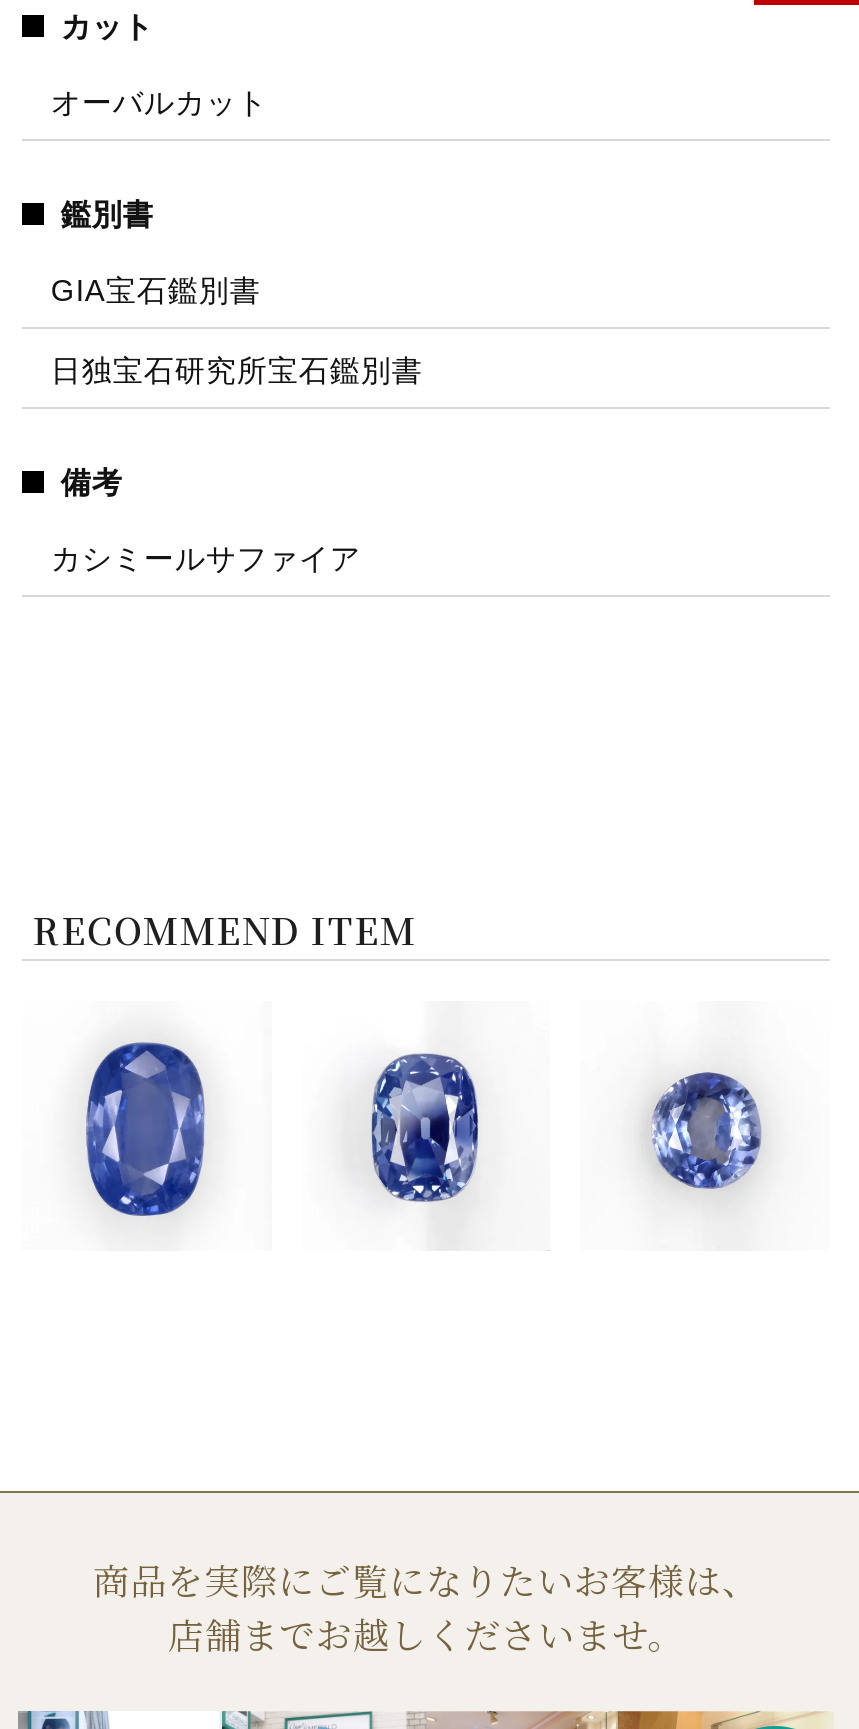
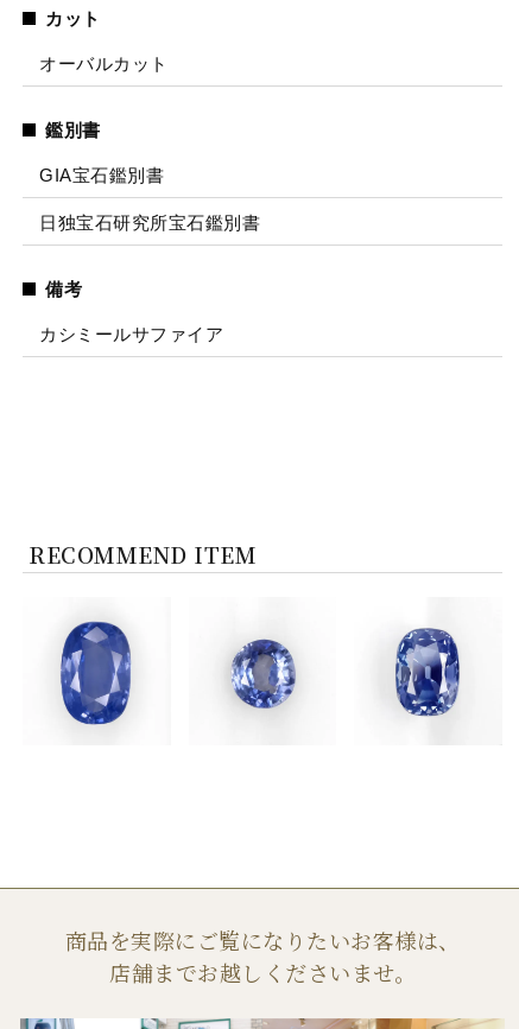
[370,1051,482,1203] [image] -> [230,628,297,716] [image]
[650,1053,764,1201] [image] -> [394,627,462,717] [image]

